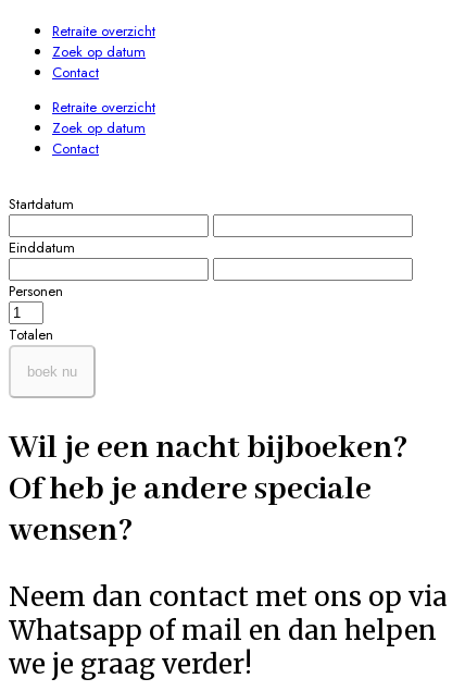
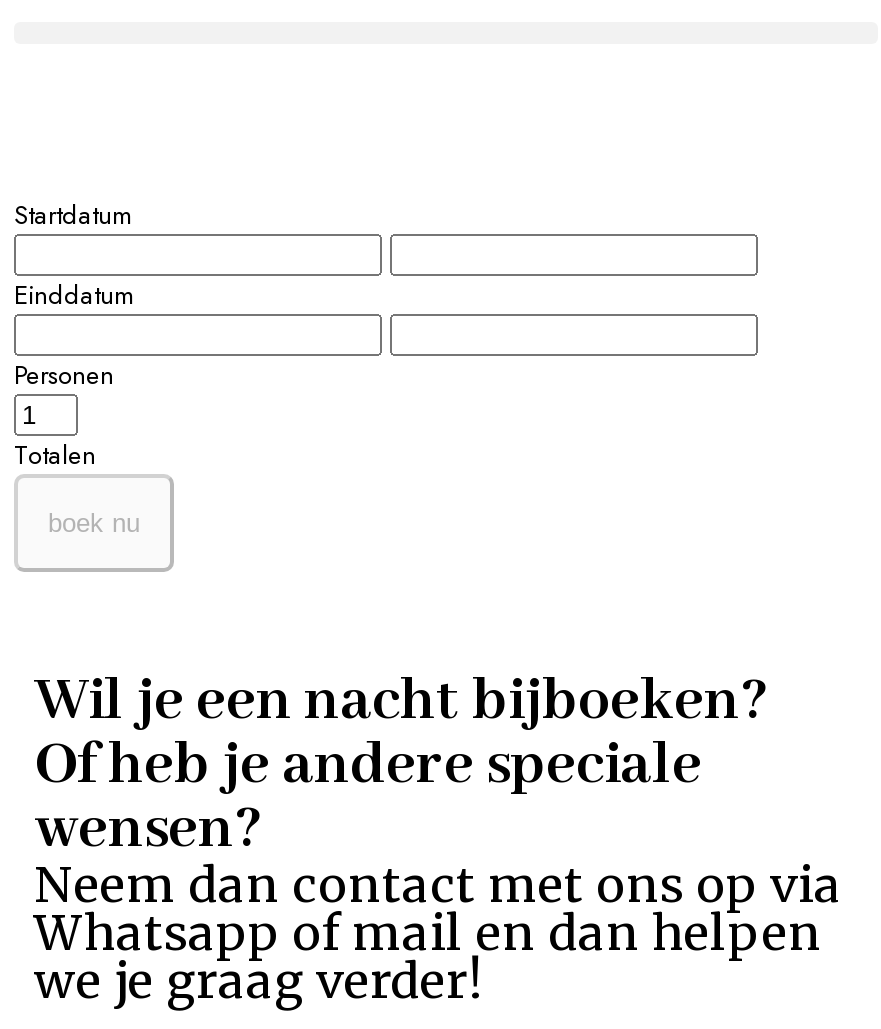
[52,21,155,159] Retraite overzicht | Zoek op datum | Contact | Retraite overzicht | Zoek op datum | Contact -> none

